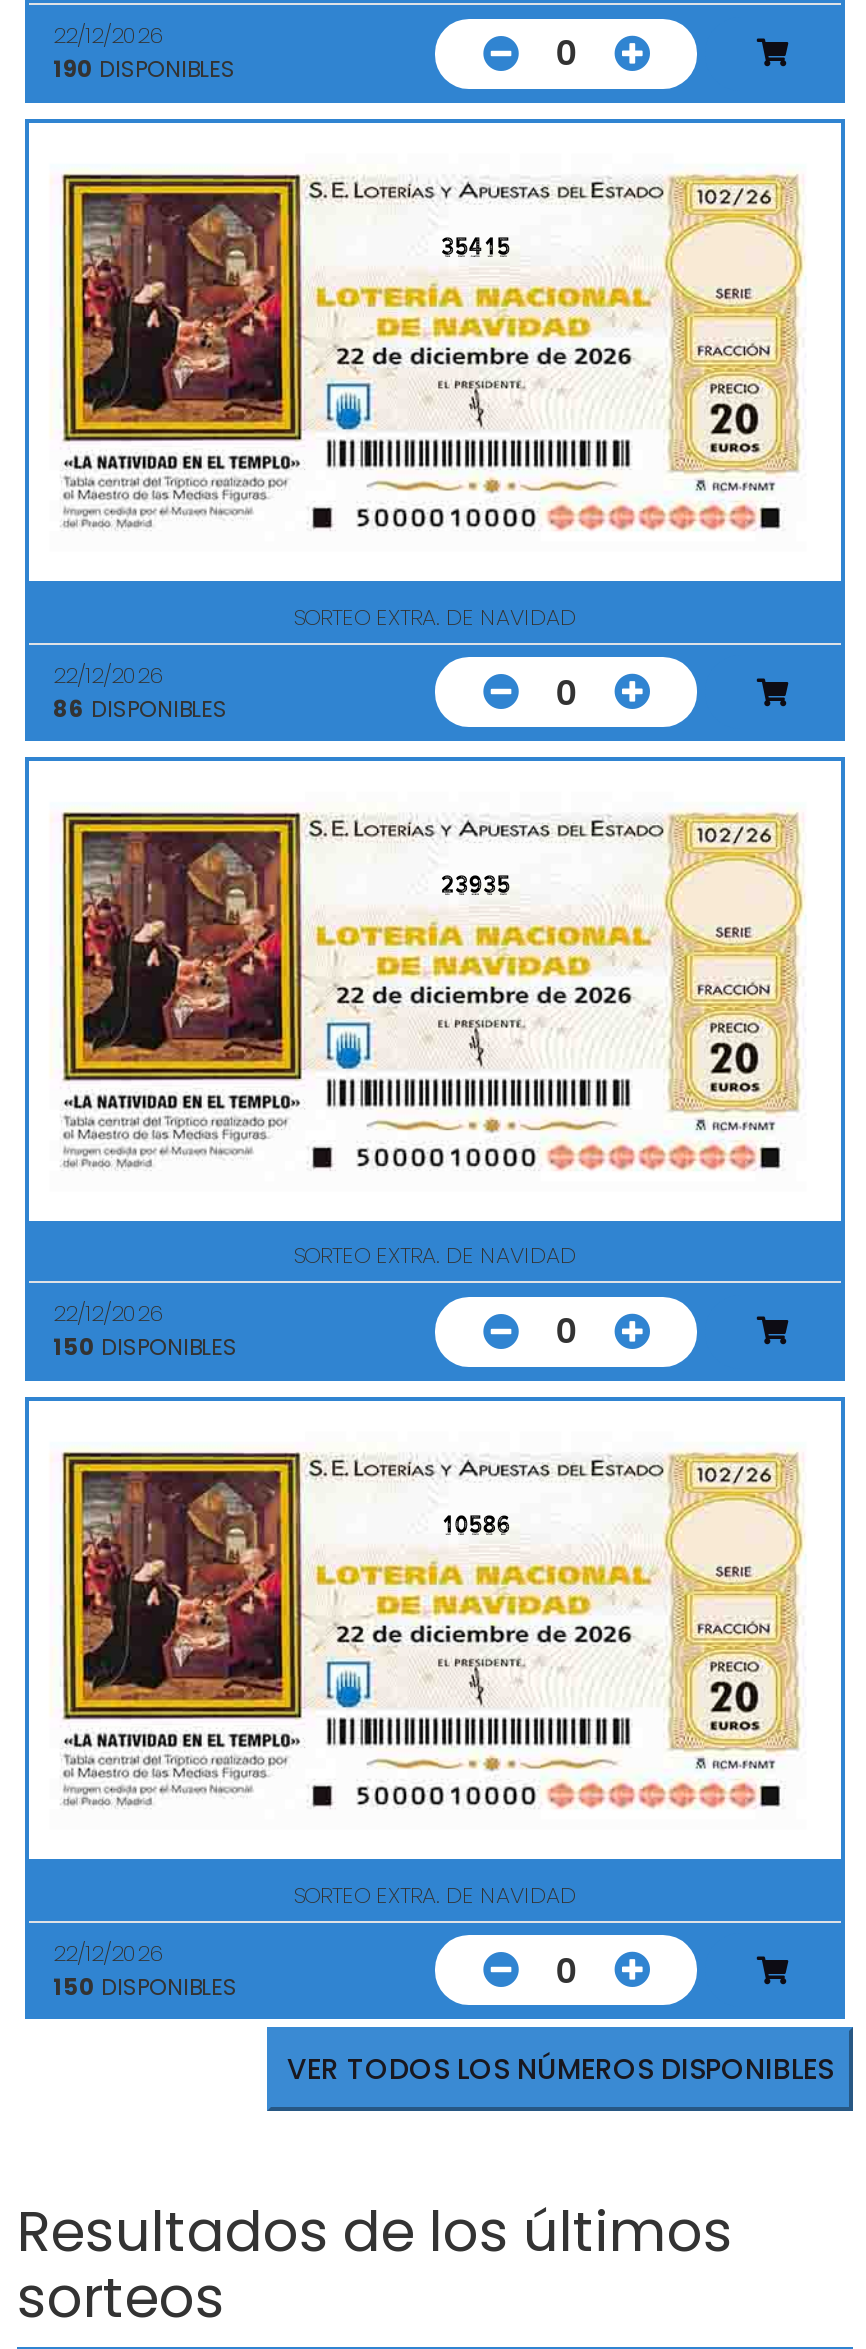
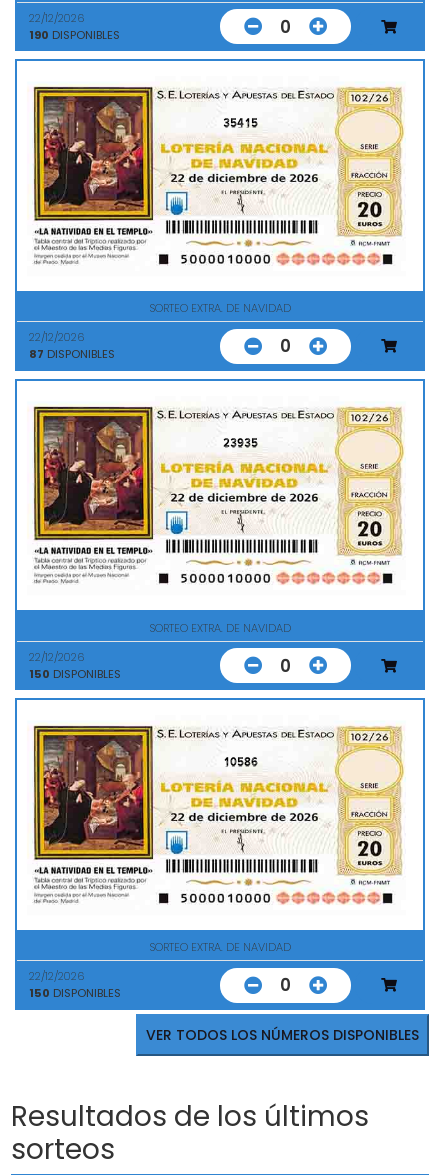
[53,693,227,725] 86 DISPONIBLES -> [29,346,115,362] 87 DISPONIBLES

